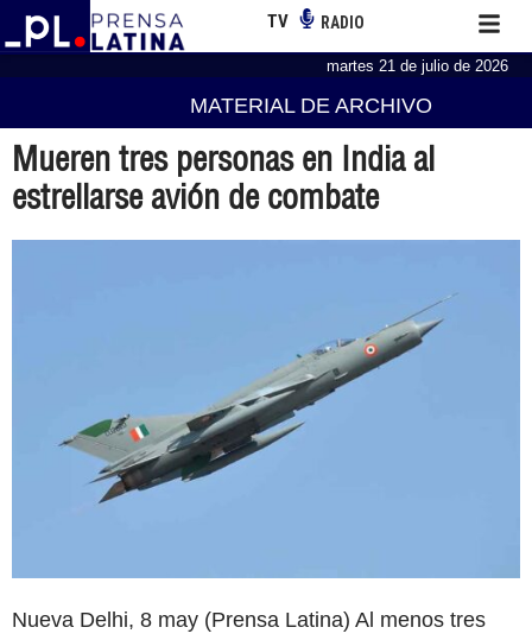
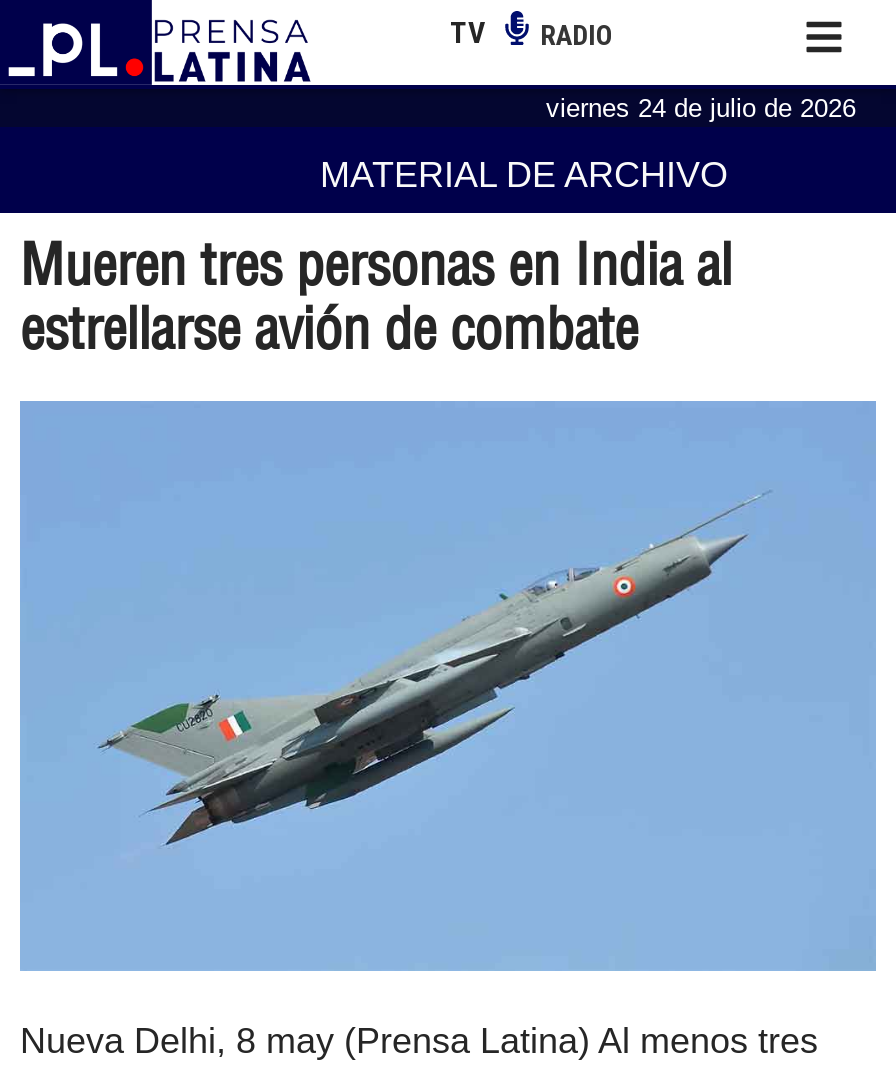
[327,57,508,75] martes 21 de julio de 2026 -> [546,92,856,122] viernes 24 de julio de 2026

